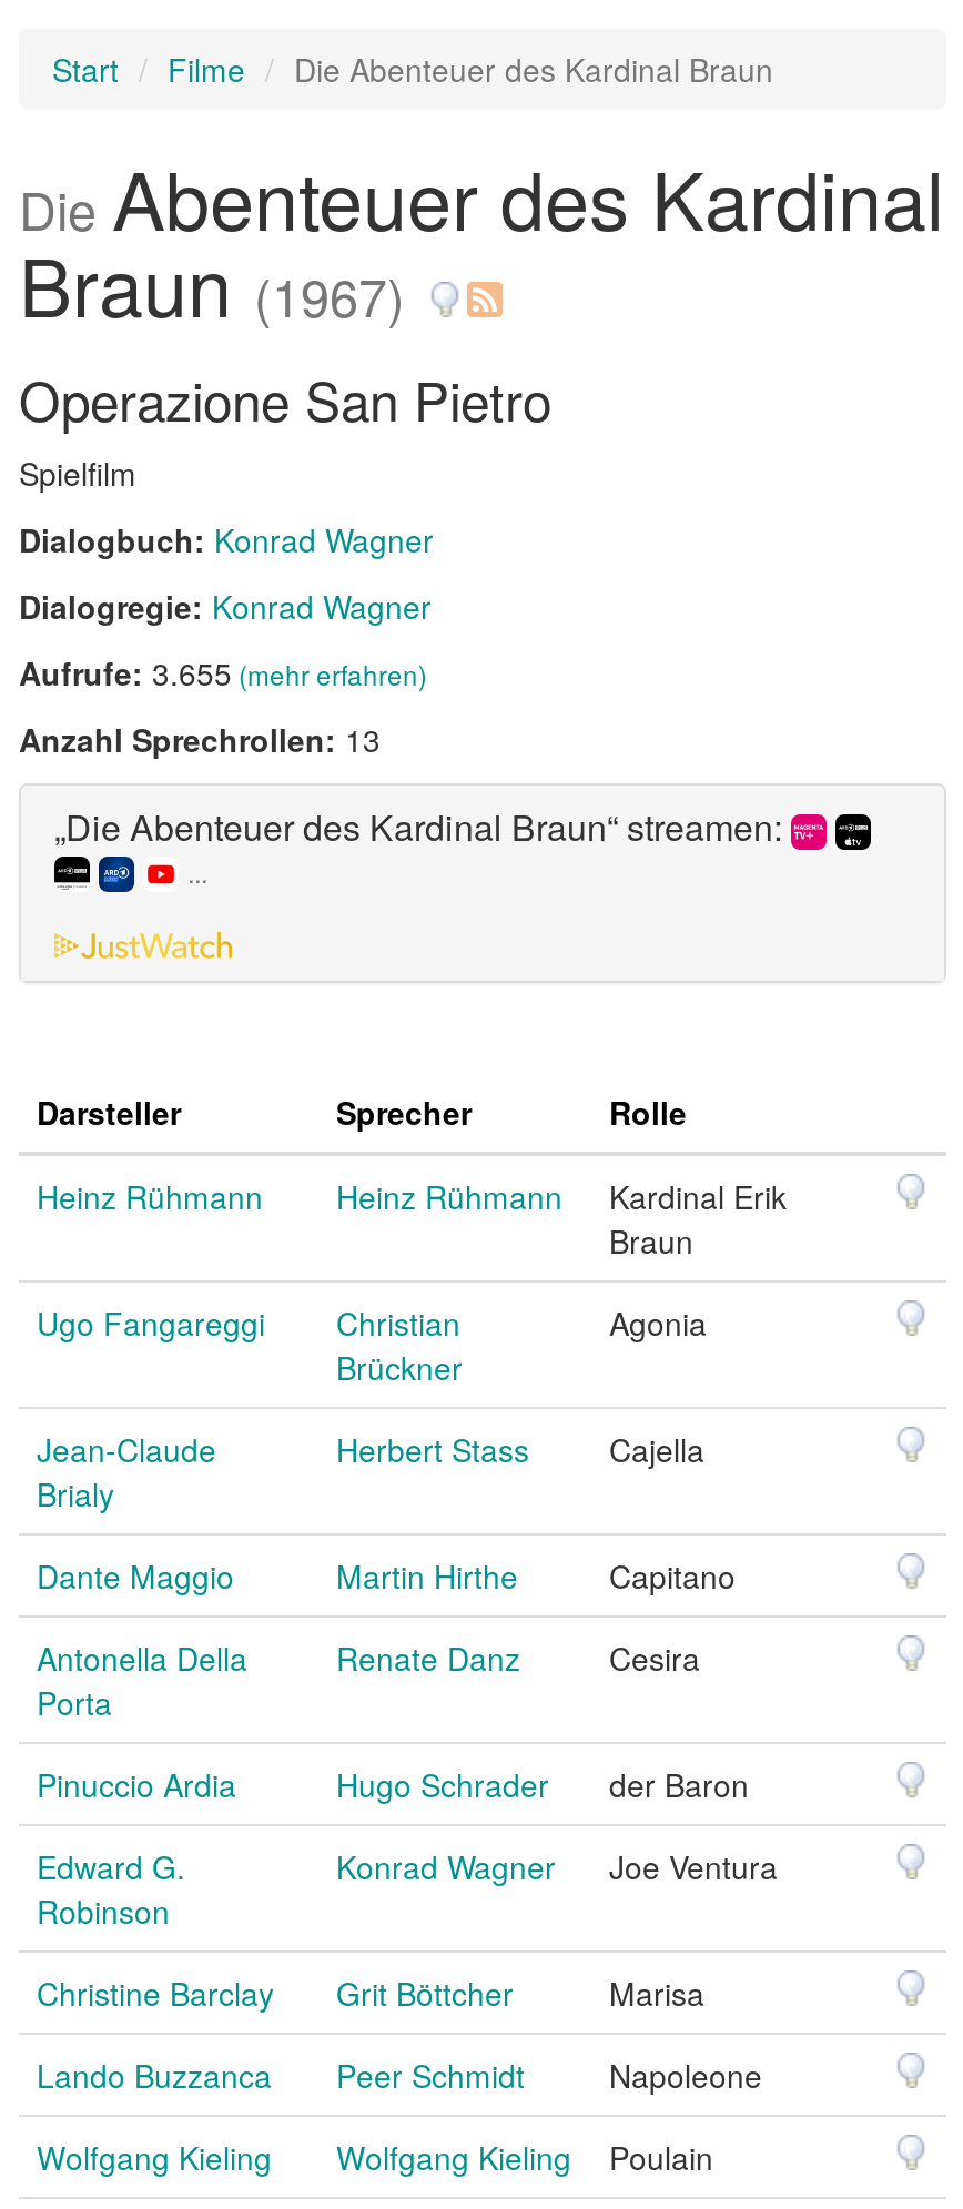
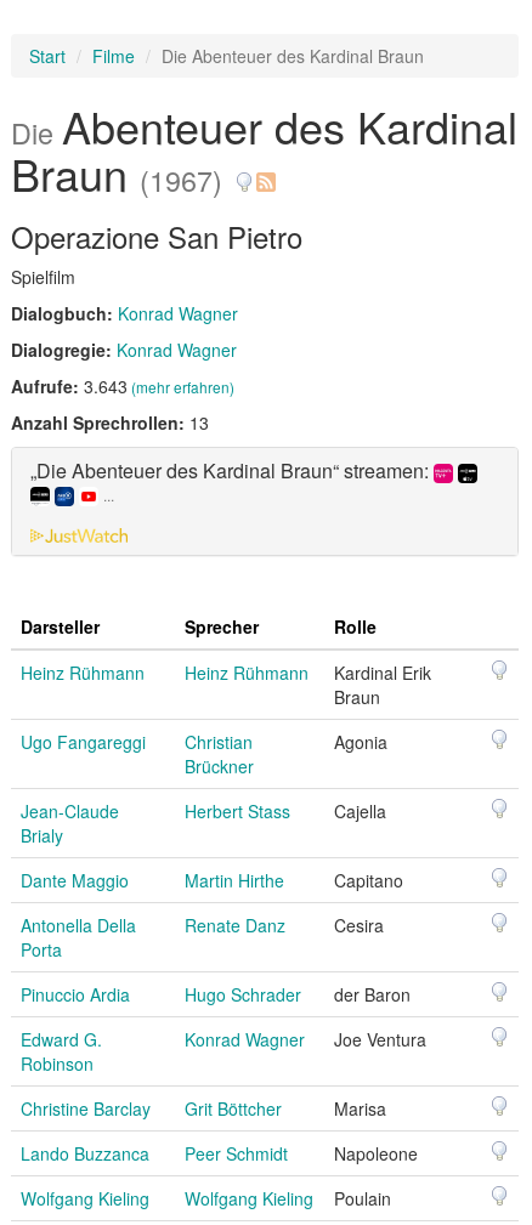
[19,650,427,695] Aufrufe: 3.655 (mehr erfahren) -> [11,374,234,398] Aufrufe: 3.643 (mehr erfahren)

